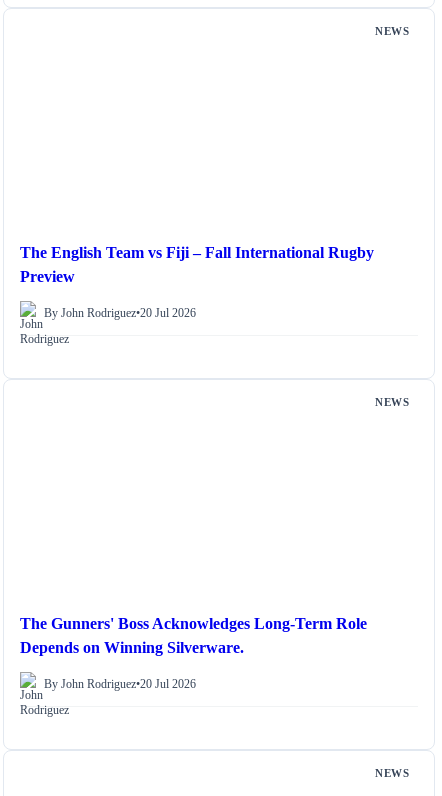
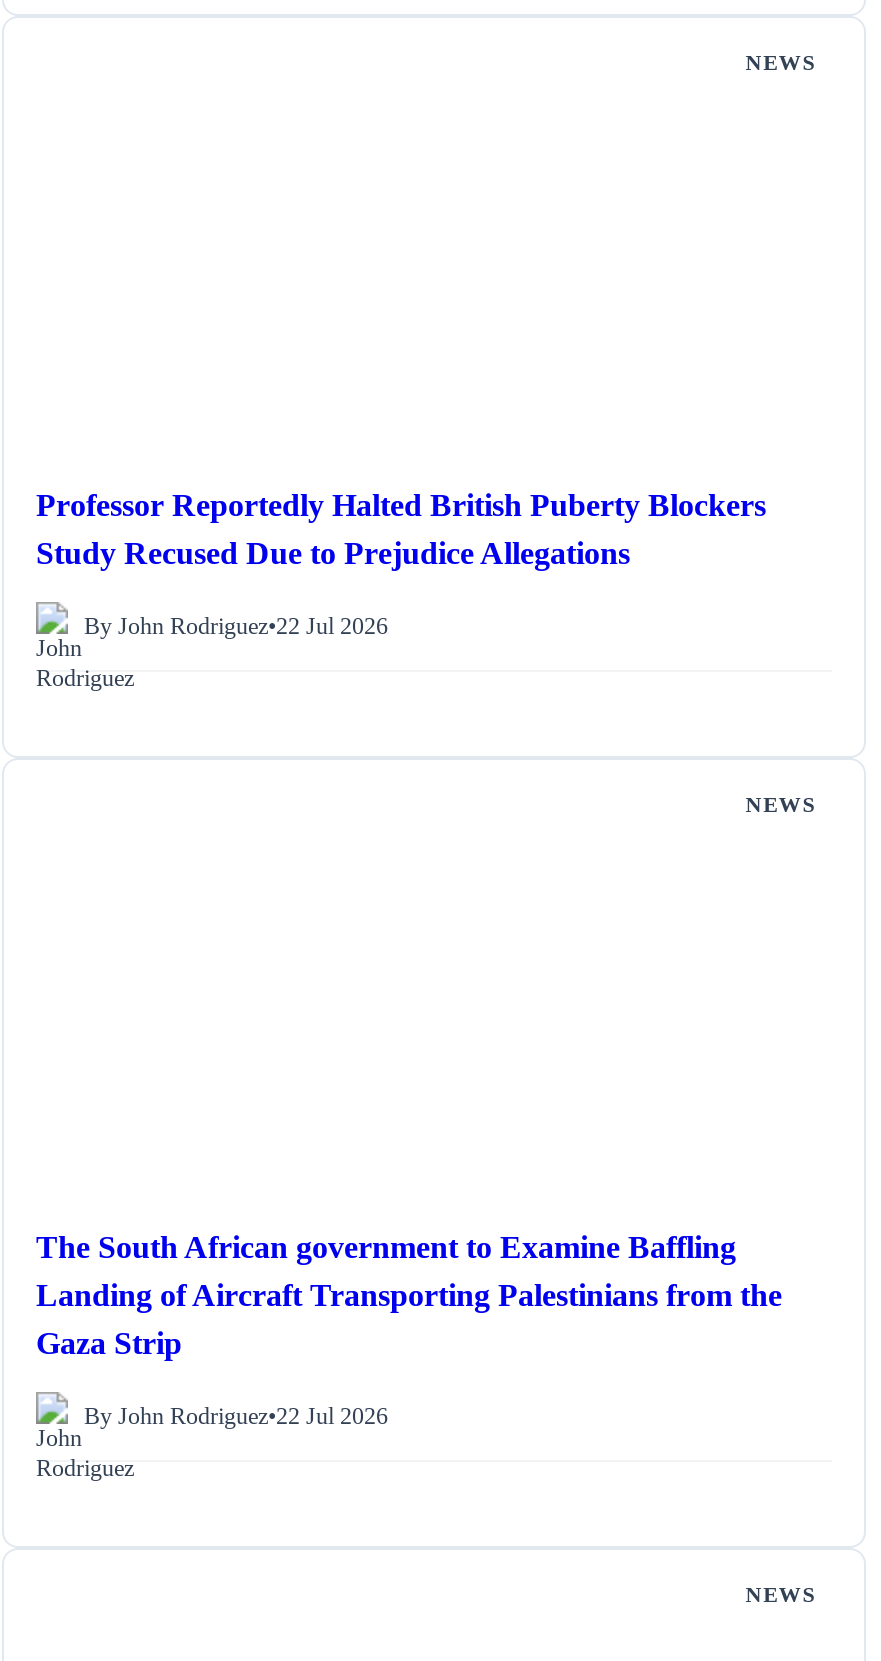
[20,244,374,285] The English Team vs Fiji – Fall International Rugby | Preview -> [36,488,766,570] Professor Reportedly Halted British Puberty Blockers | Study Recused Due to Prejudice Allegations
[44,306,196,320] By John Rodriguez•20 Jul 2026 -> [84,611,388,639] By John Rodriguez•22 Jul 2026
[20,615,367,656] The Gunners' Boss Acknowledges Long-Term Role | Depends on Winning Silverware. -> [36,1230,782,1360] The South African government to Examine Baffling | Landing of Aircraft Transporting Palestinians from the | Gaza Strip
[44,677,196,691] By John Rodriguez•20 Jul 2026 -> [84,1401,388,1429] By John Rodriguez•22 Jul 2026

